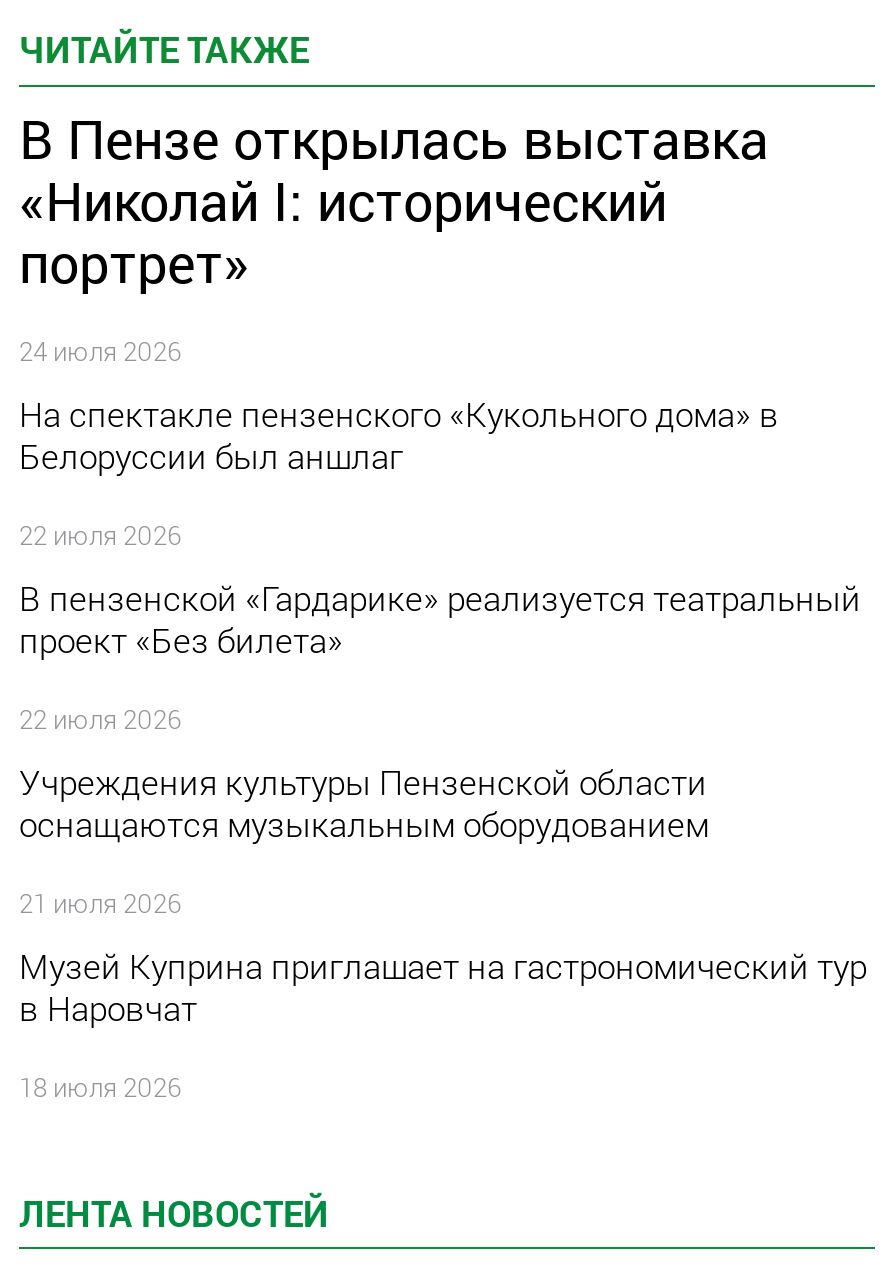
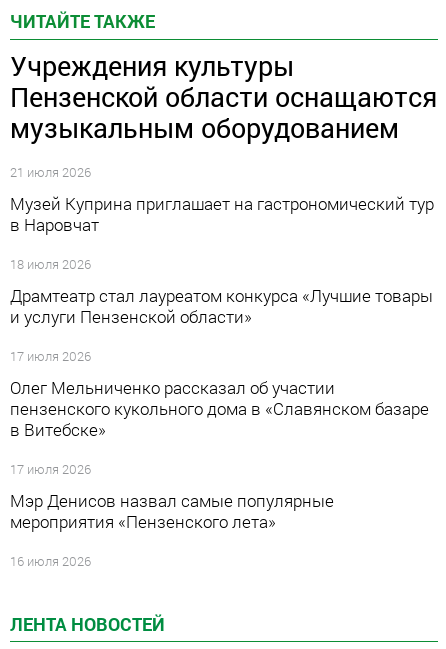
[19,103,861,847] В Пензе открылась выставка | «Николай I: исторический | портрет» | 24 июля 2026 | На спектакле пензенского «Кукольного дома» в | Белоруссии был аншлаг | 22 июля 2026 | В пензенской «Гардарике» реализуется театральный | проект «Без билета» | 22 июля 2026 | Учреждения культуры Пензенской области | оснащаются музыкальным оборудованием -> [10,48,437,145] Учреждения культуры | Пензенской области оснащаются | музыкальным оборудованием
moved [19,885,867,1105] -> [10,163,434,273]: 21 июля 2026 | Музей Куприна приглашает на гастрономический тур | в Наровчат | 18 июля 2026
none -> [10,284,433,570] Драмтеатр стал лауреатом конкурса «Лучшие товары | и услуги Пензенской области» | 17 июля 2026 | Олег Мельниченко рассказал об участии | пензенского кукольного дома в «Славянском базаре | в Витебске» | 17 июля 2026 | Мэр Денисов назвал самые популярные | мероприятия «Пензенского лета» | 16 июля 2026

